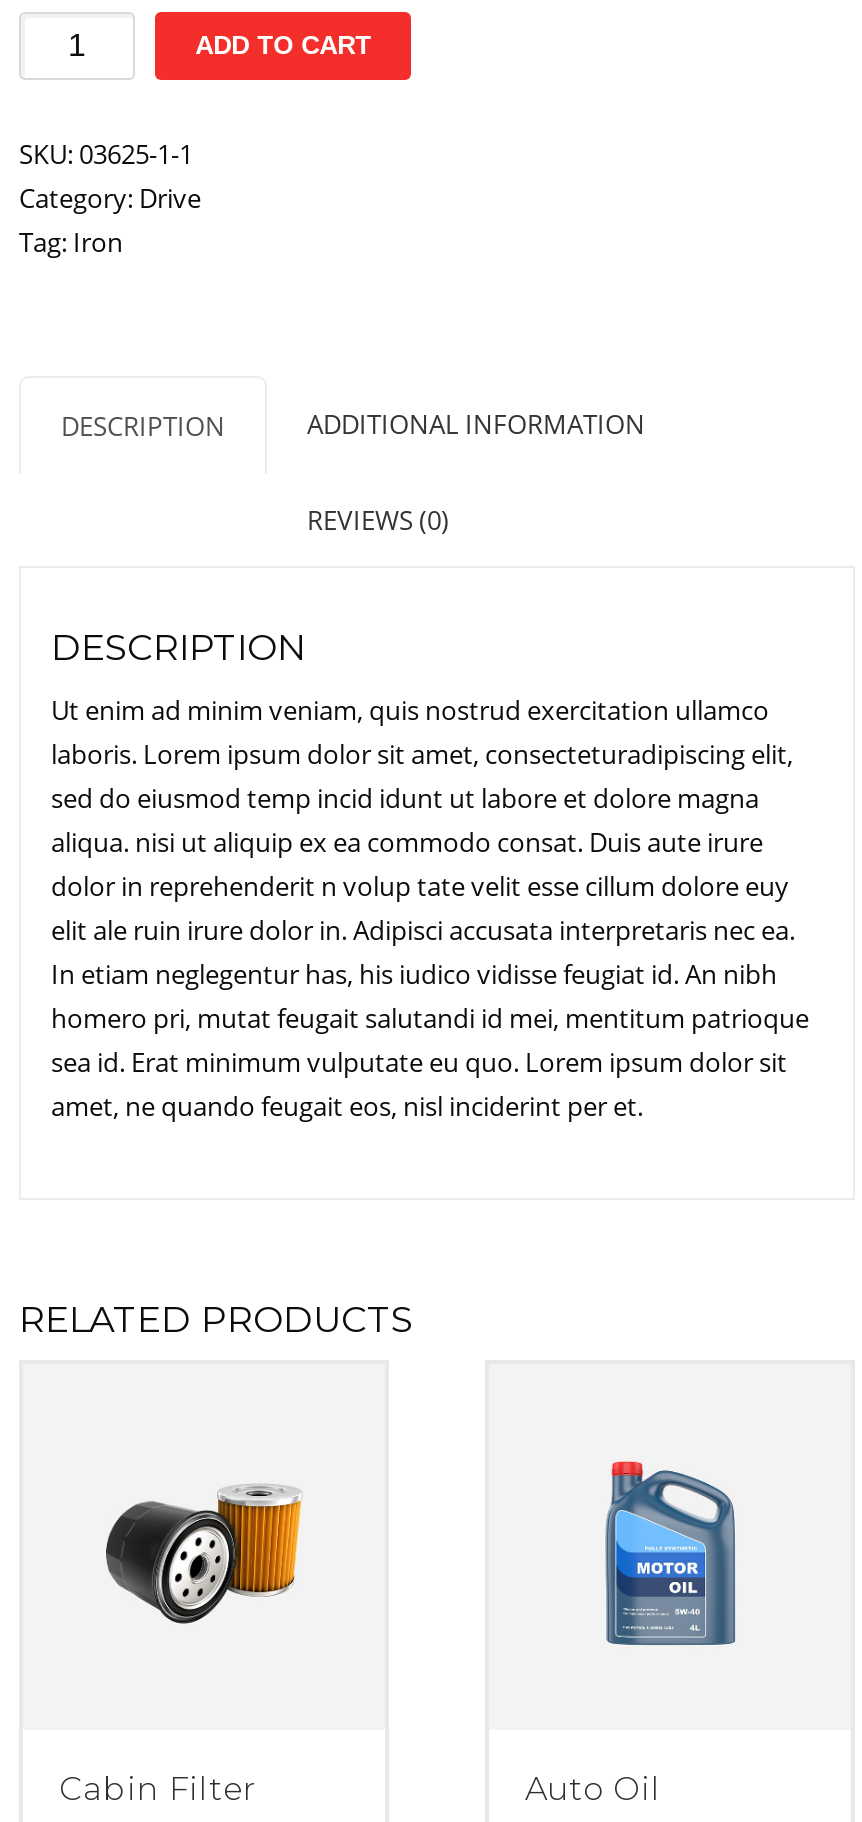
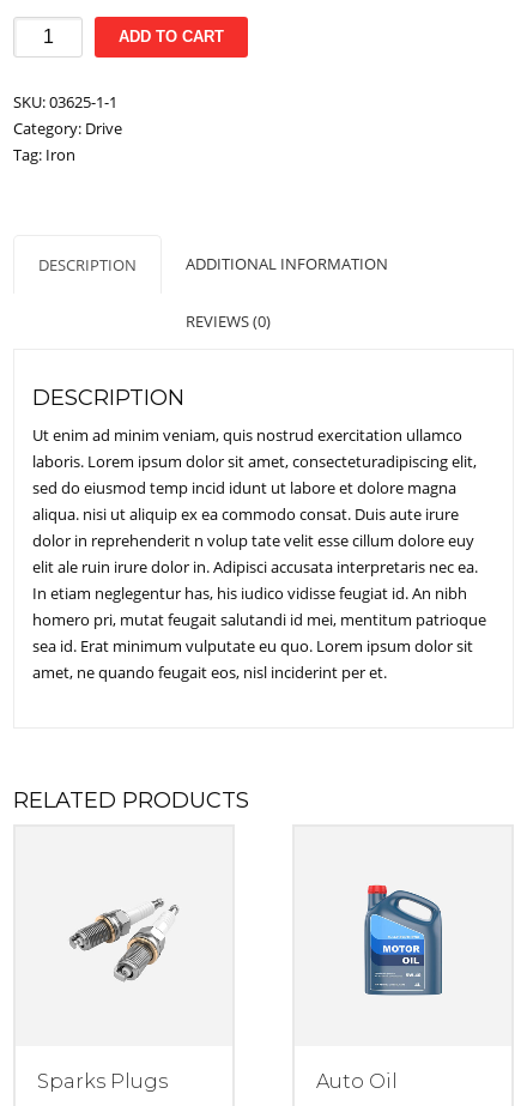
[103,1486,303,1626] [image] -> [65,901,182,983] [image]
[59,1769,257,1807] Cabin Filter -> [37,1070,168,1092] Sparks Plugs

